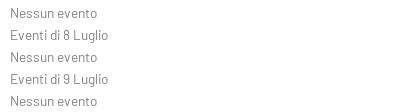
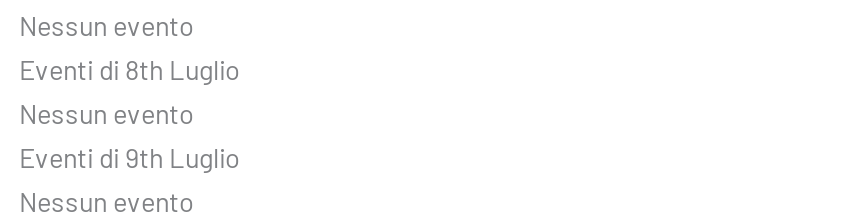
[10,26,108,43] Eventi di 8 Luglio -> [19,51,239,85] Eventi di 8th Luglio
[10,70,108,87] Eventi di 9 Luglio -> [19,139,239,173] Eventi di 9th Luglio

